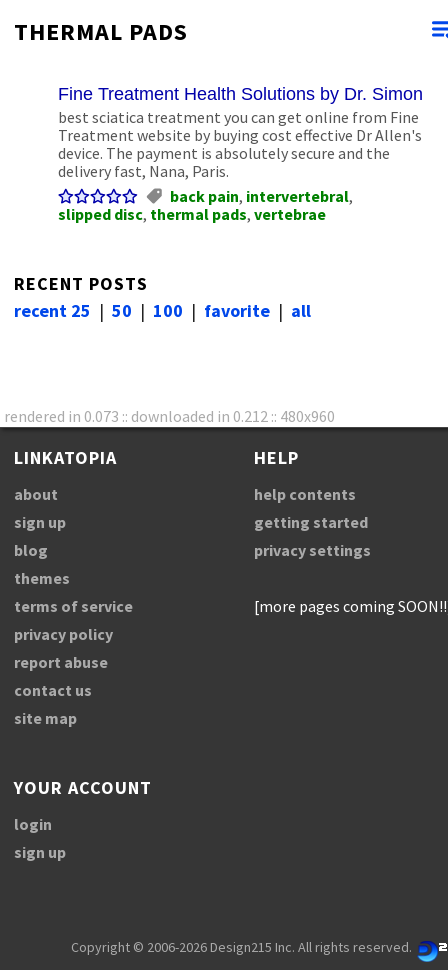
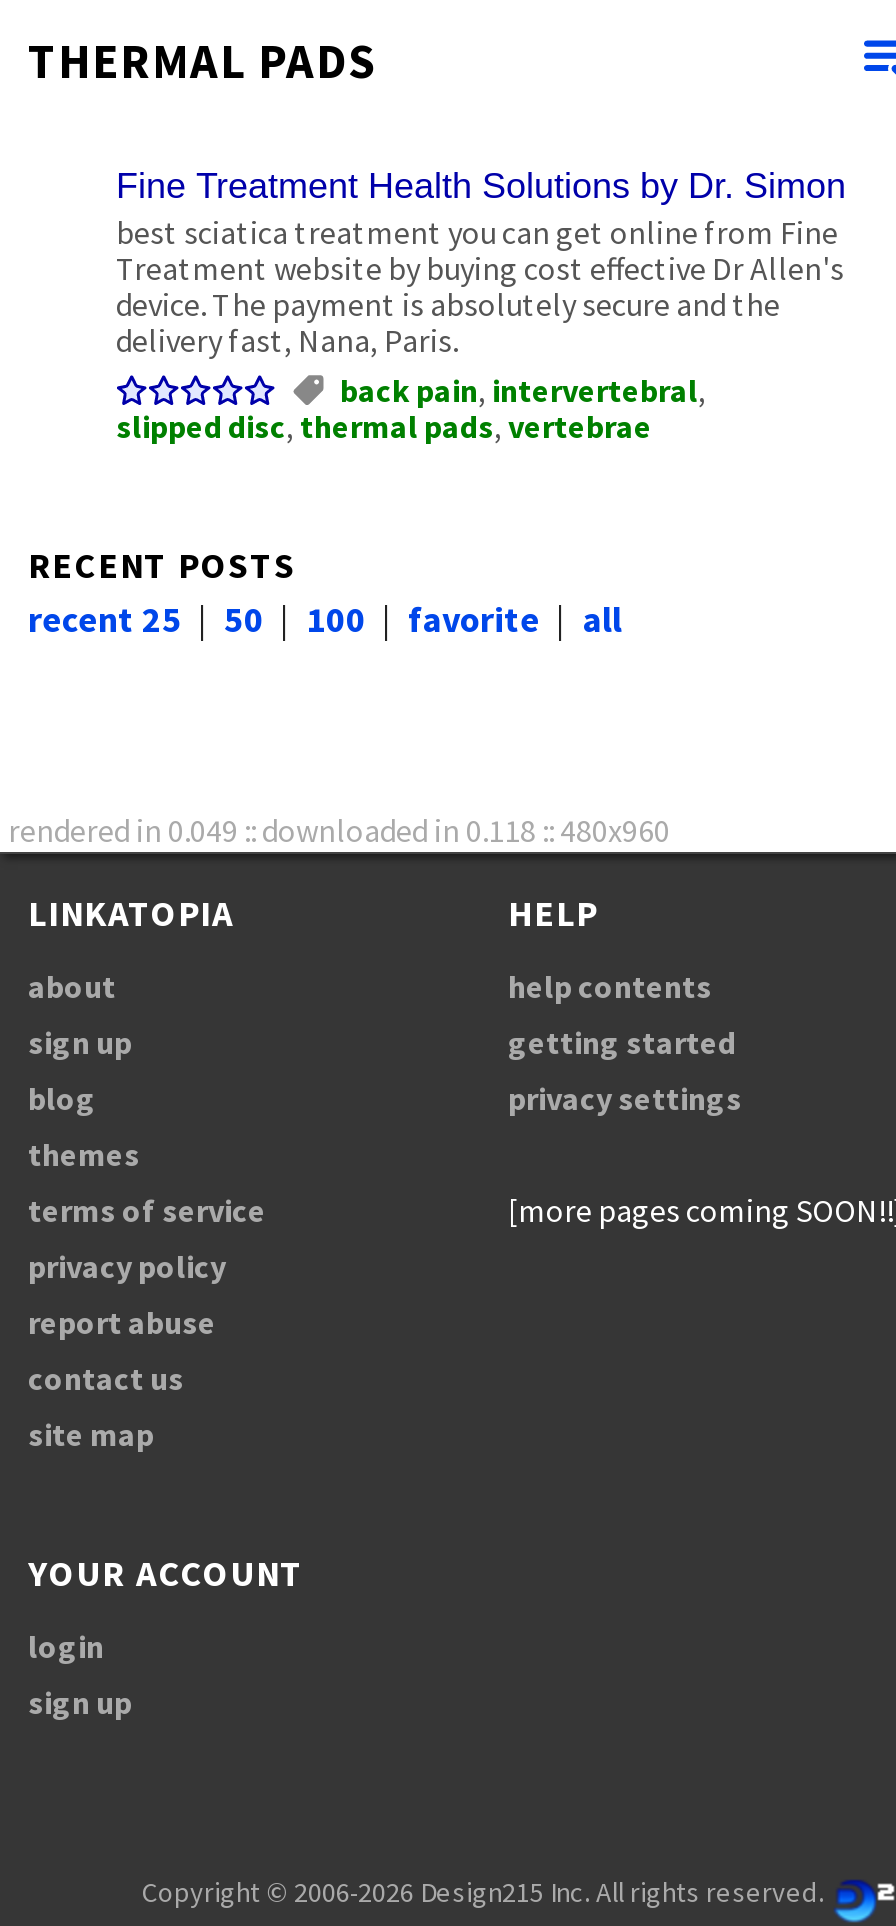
[4,406,335,426] rendered in 0.073 :: downloaded in 0.212 :: 480x960 -> [8,810,670,850] rendered in 0.049 :: downloaded in 0.118 :: 480x960

